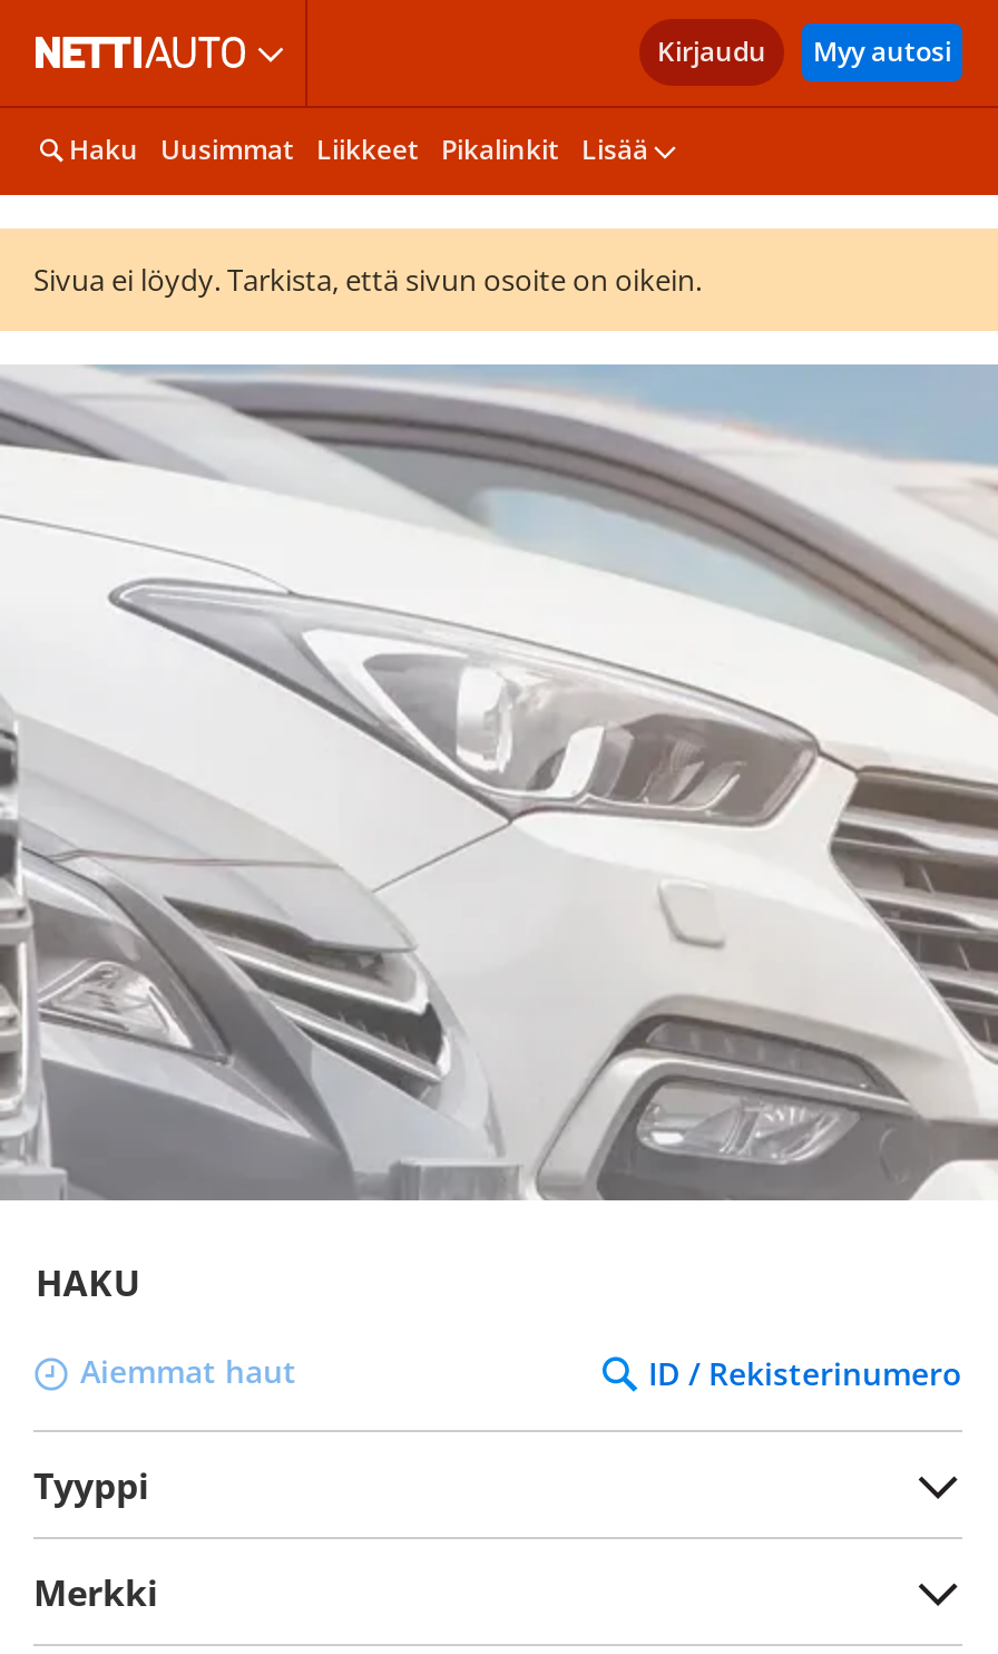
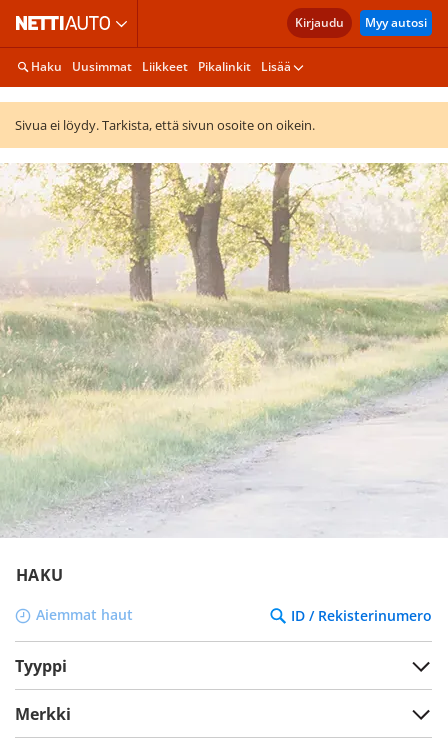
[7,364,991,1203] [image] -> [3,163,445,538] [image]

